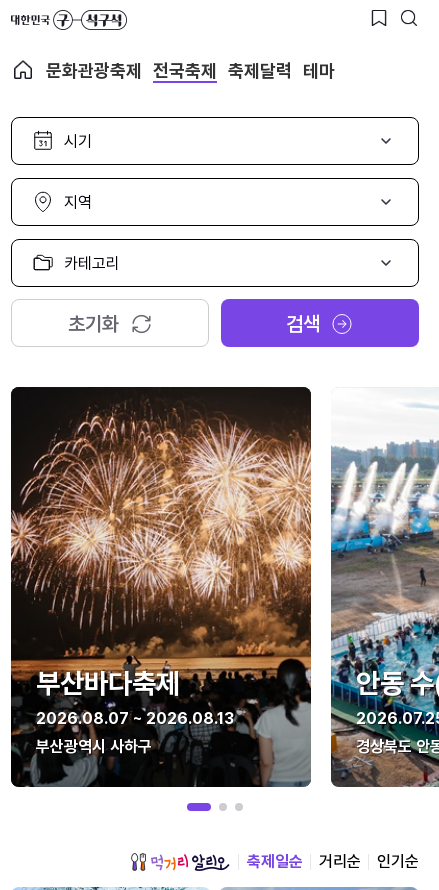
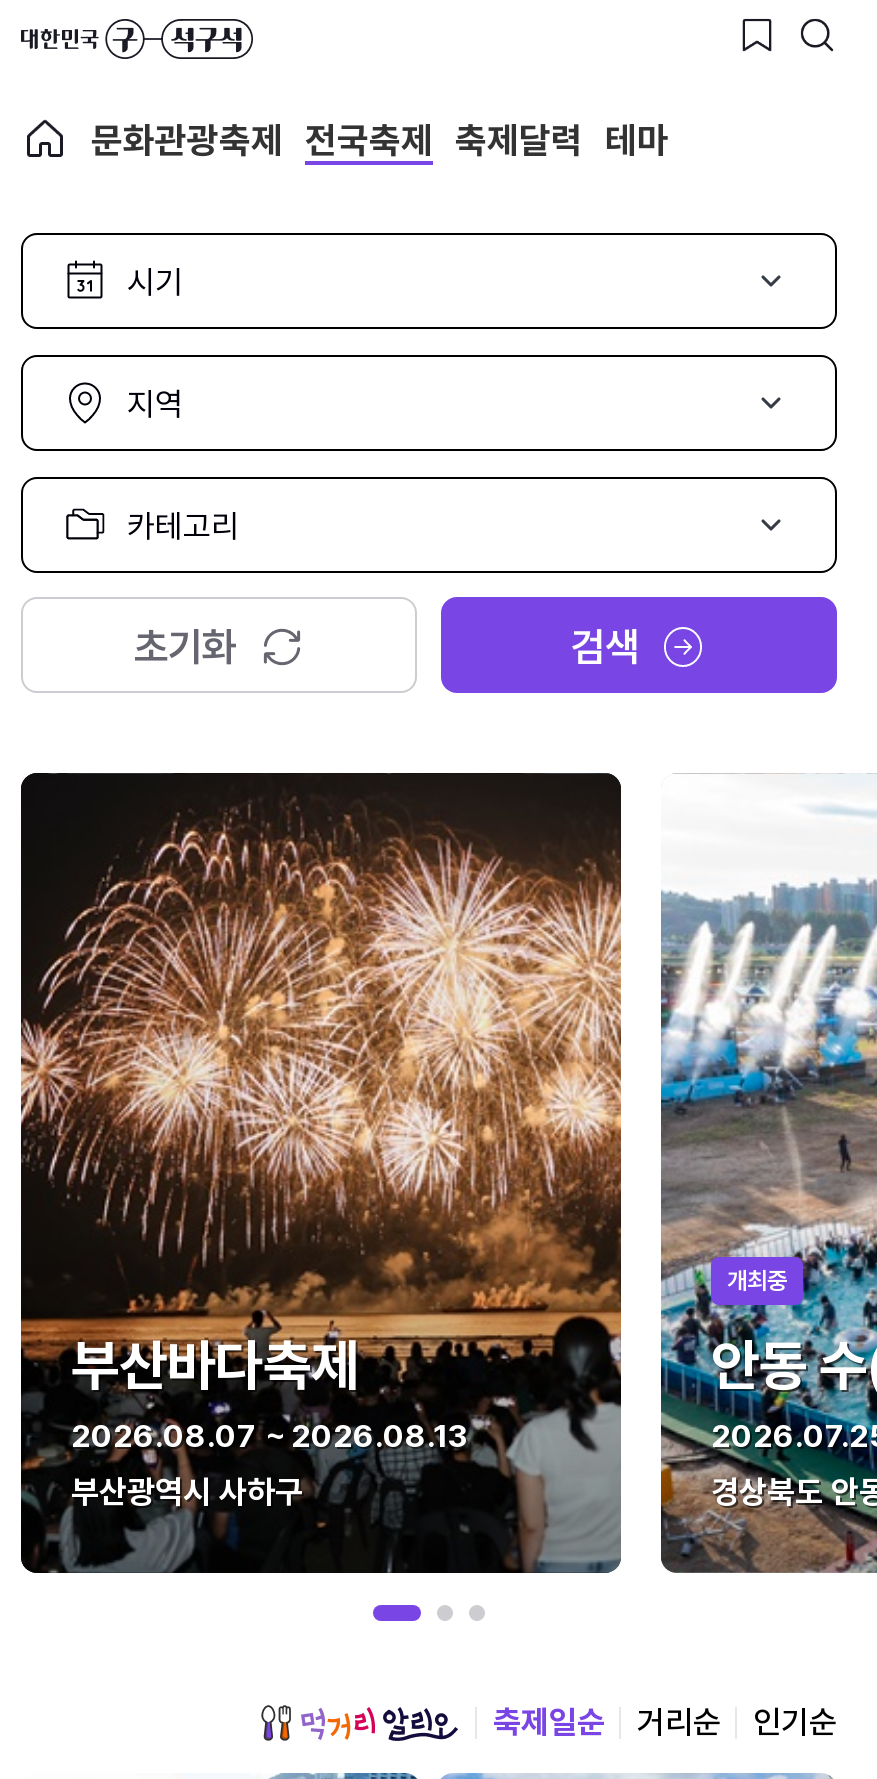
none -> [727,1267,787,1295] 개최중

